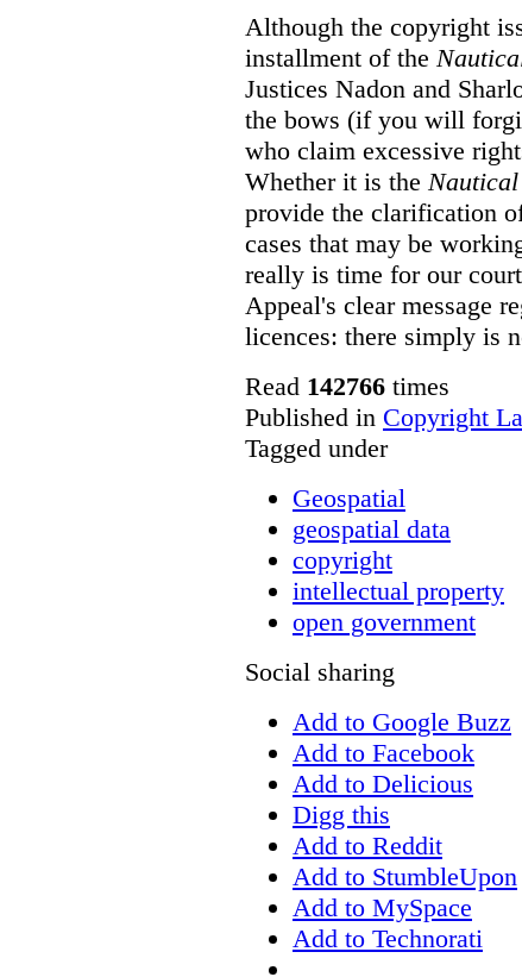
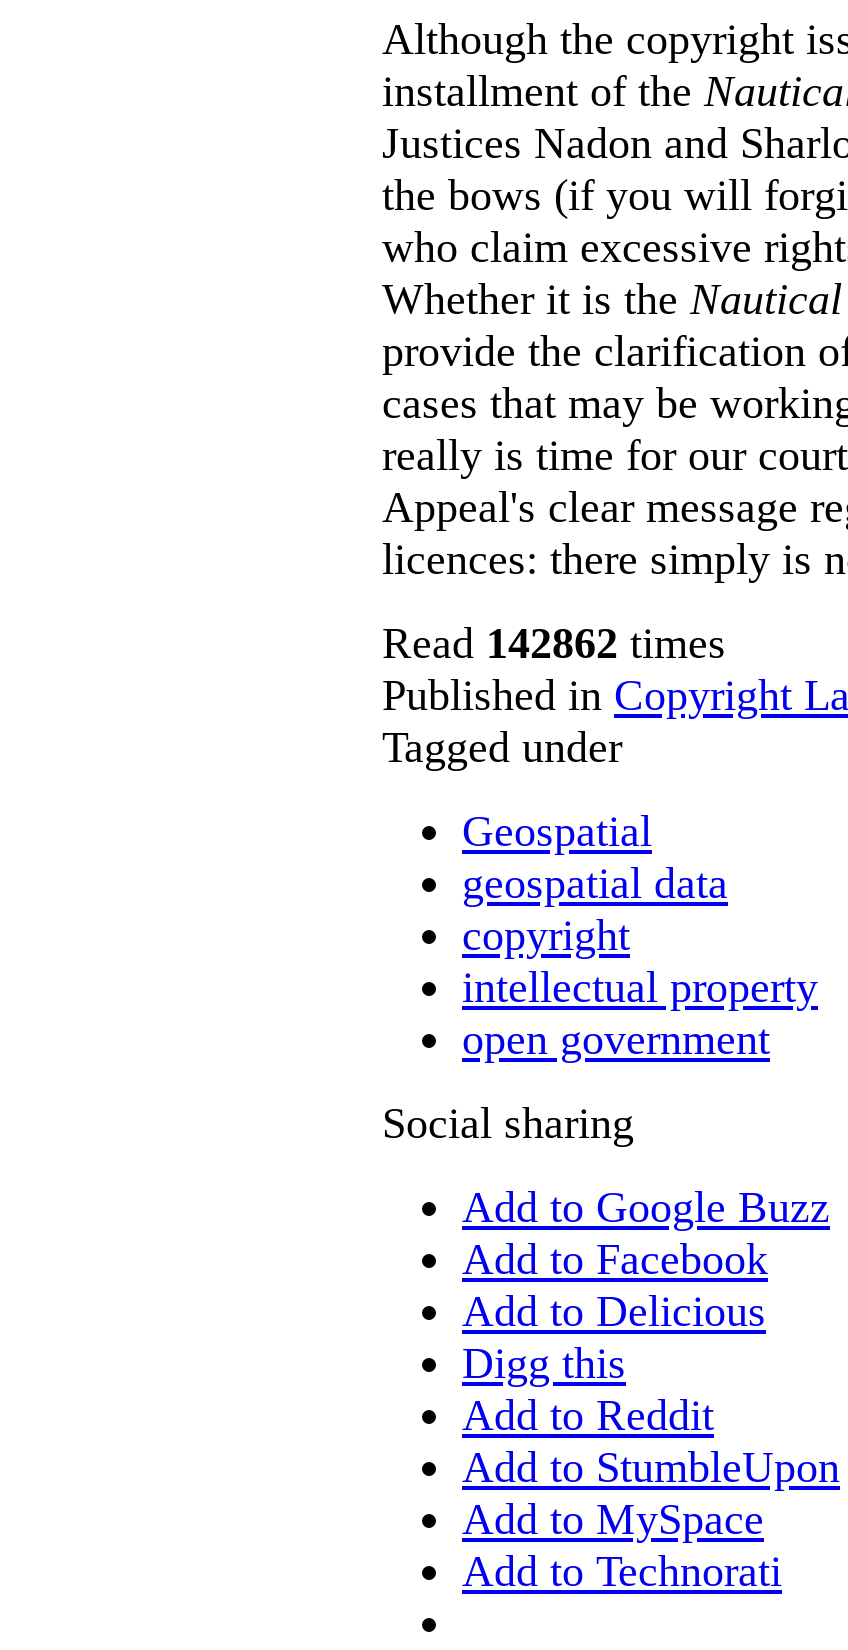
[245,371,449,401] Read 142766 times -> [382,617,726,667] Read 142862 times

